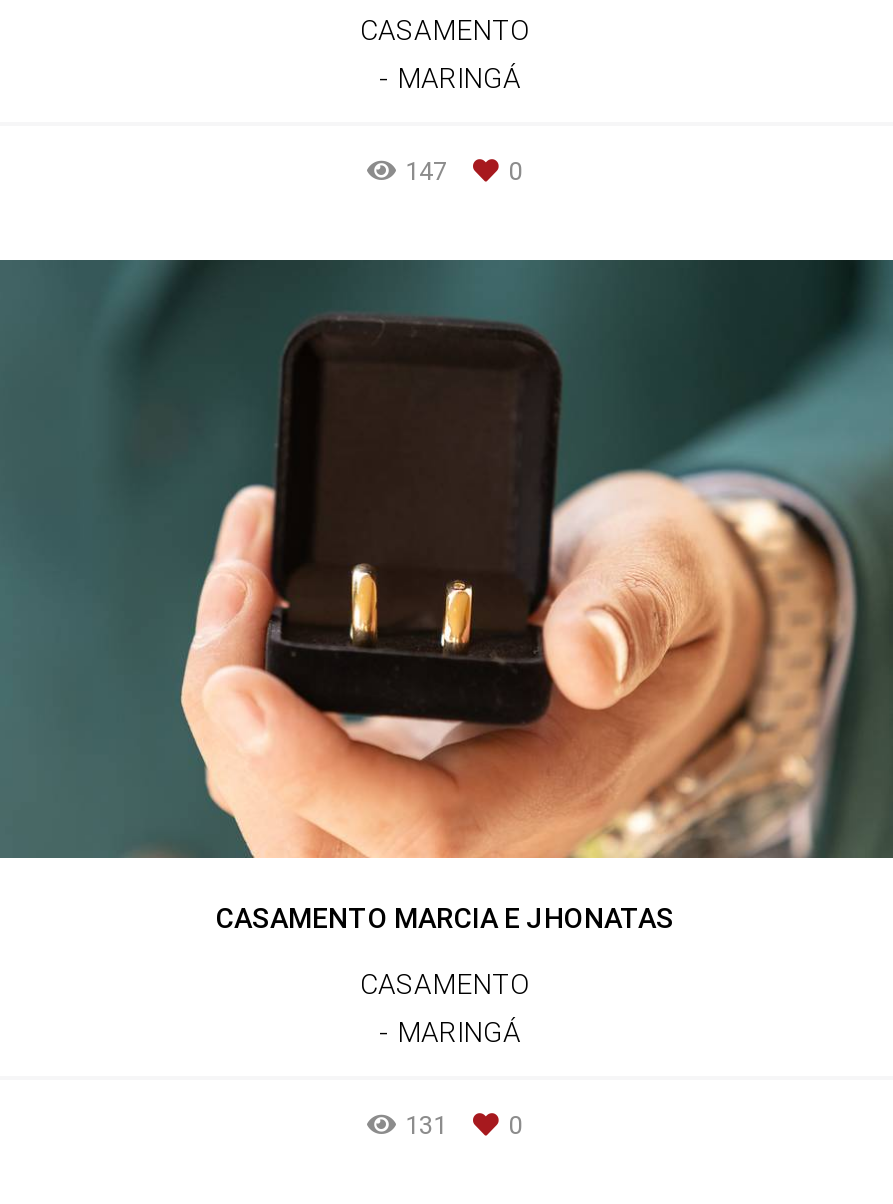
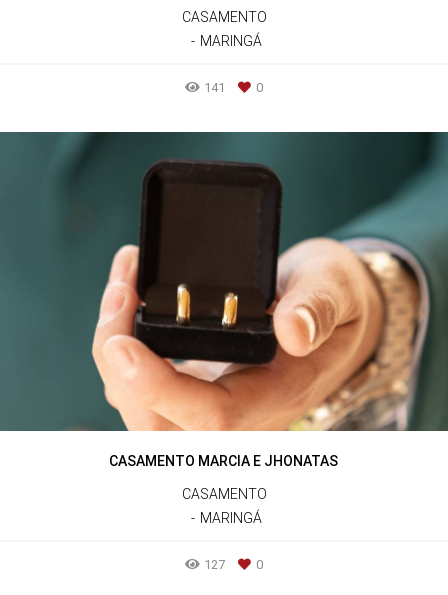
[405,156,447,186] 147 -> [204,80,225,95] 141
[405,1109,447,1139] 131 -> [204,557,225,572] 127

